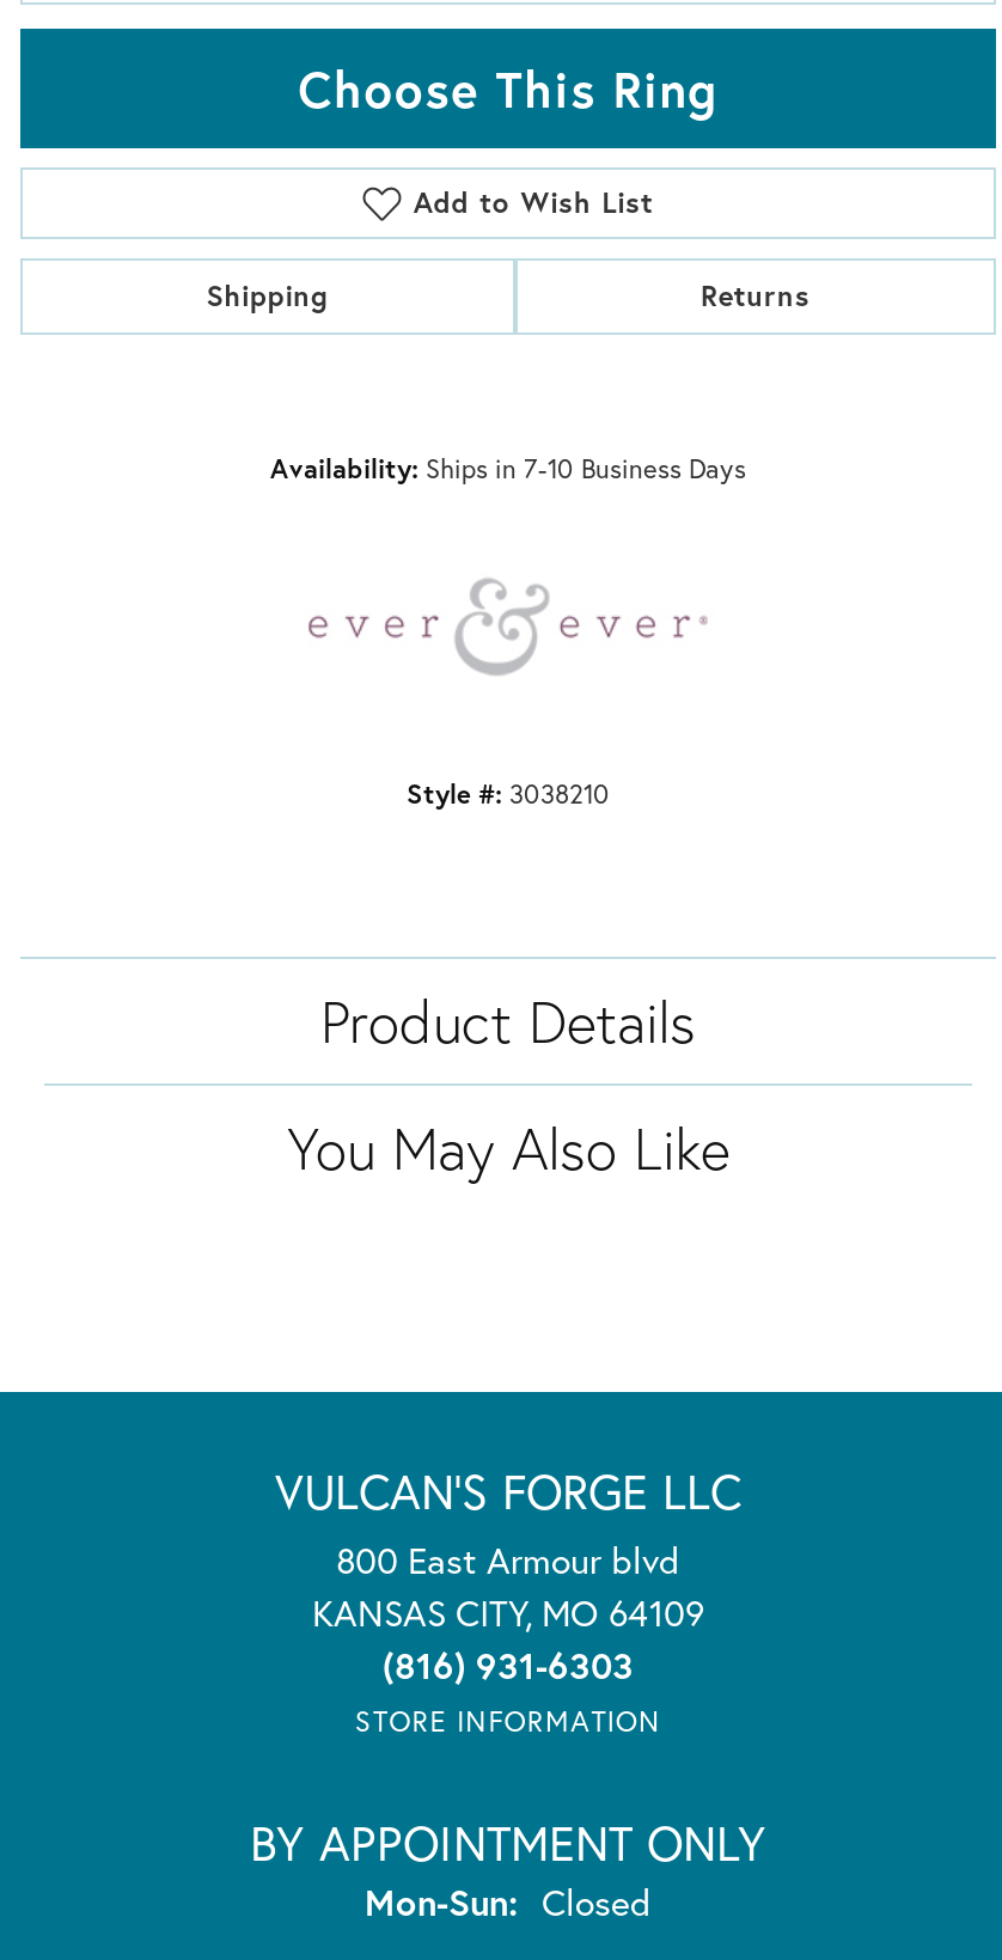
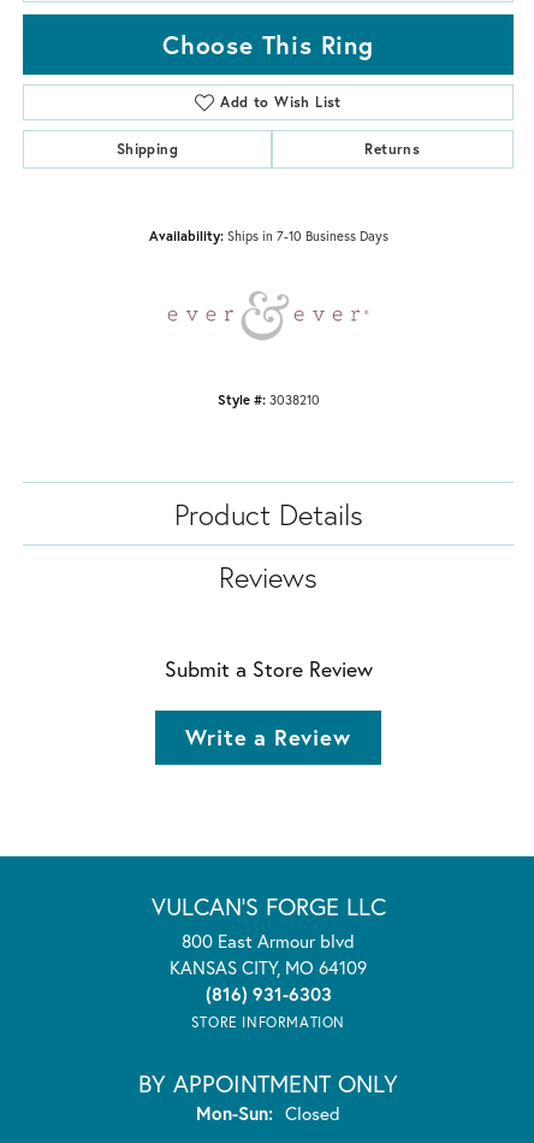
[287,1110,729,1186] You May Also Like -> [164,558,372,751] Reviews | Submit a Store Review | Write a Review

